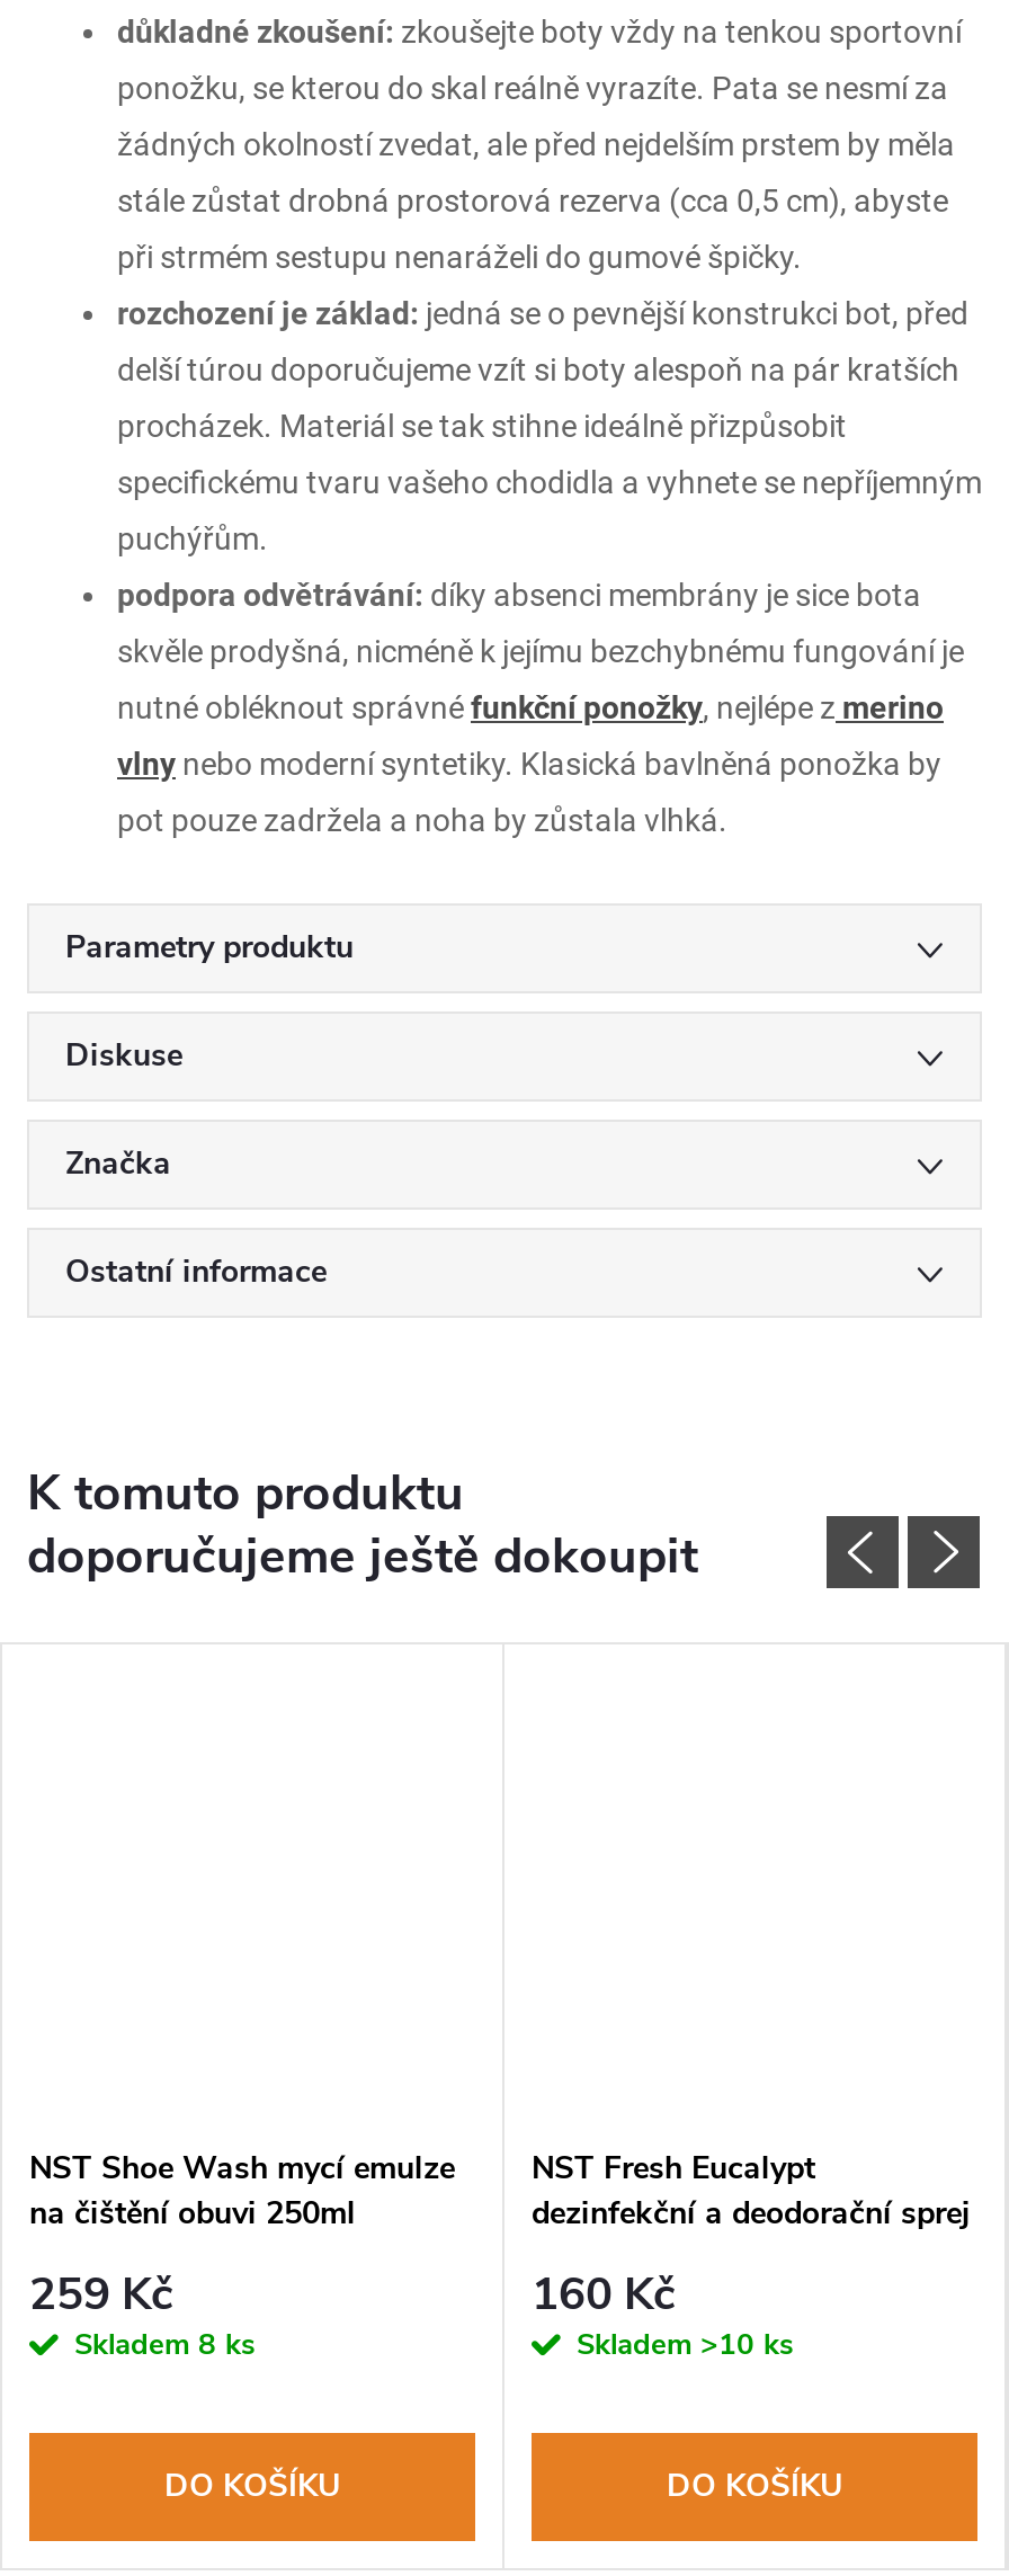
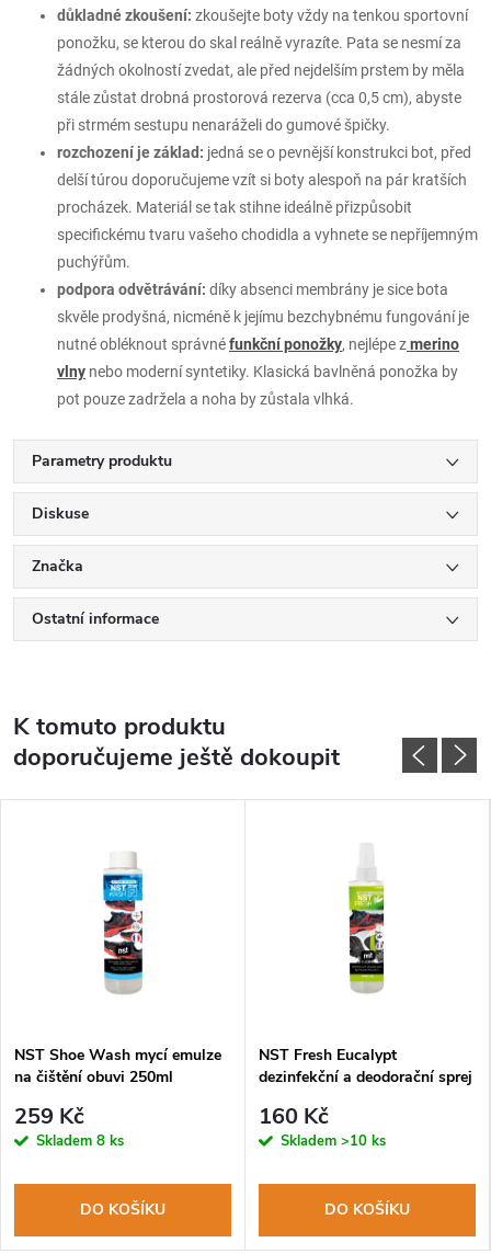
none -> [102,852,144,995] [image]
none -> [347,860,385,994] [image]

